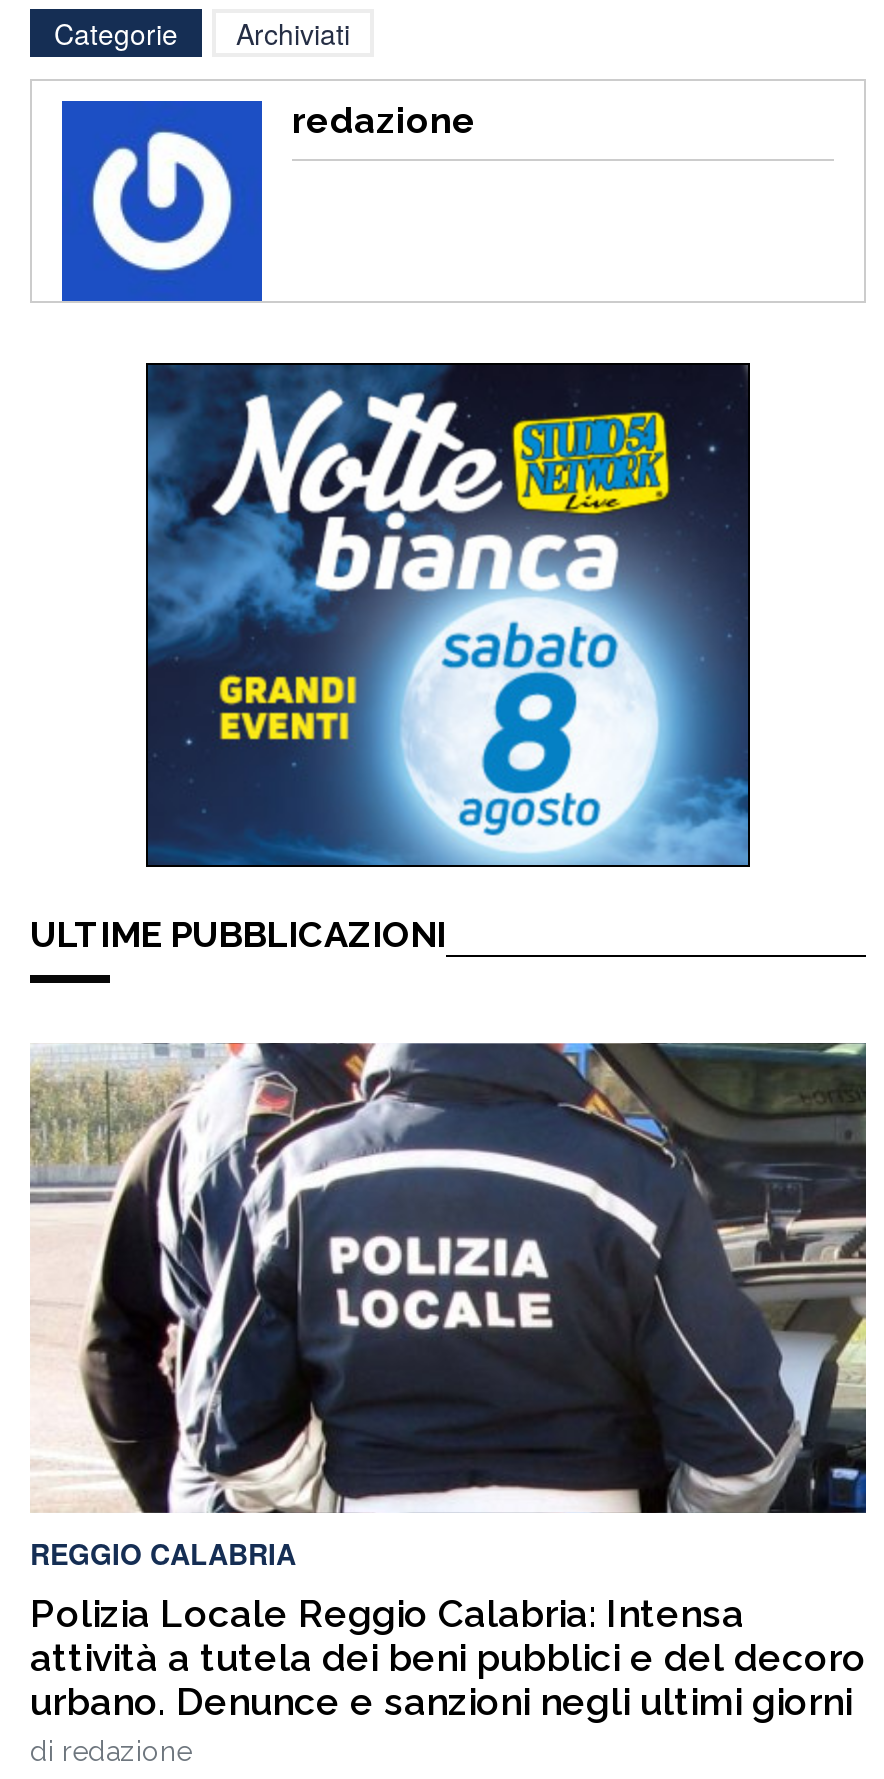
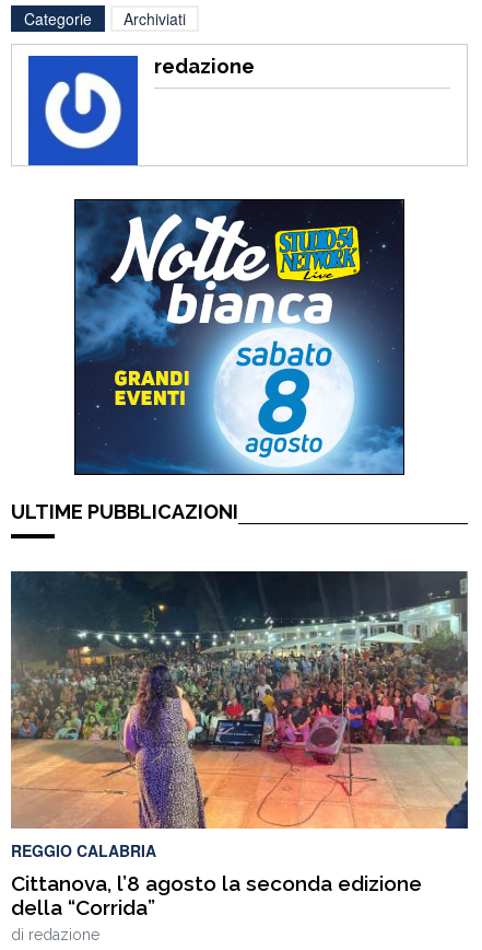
[28,1041,866,1724] [image] | Polizia Locale Reggio Calabria: Intensa | attività a tutela dei beni pubblici e del decoro | urbano. Denunce e sanzioni negli ultimi giorni -> [10,570,469,920] [image] | Cittanova, l’8 agosto la seconda edizione | della “Corrida”

